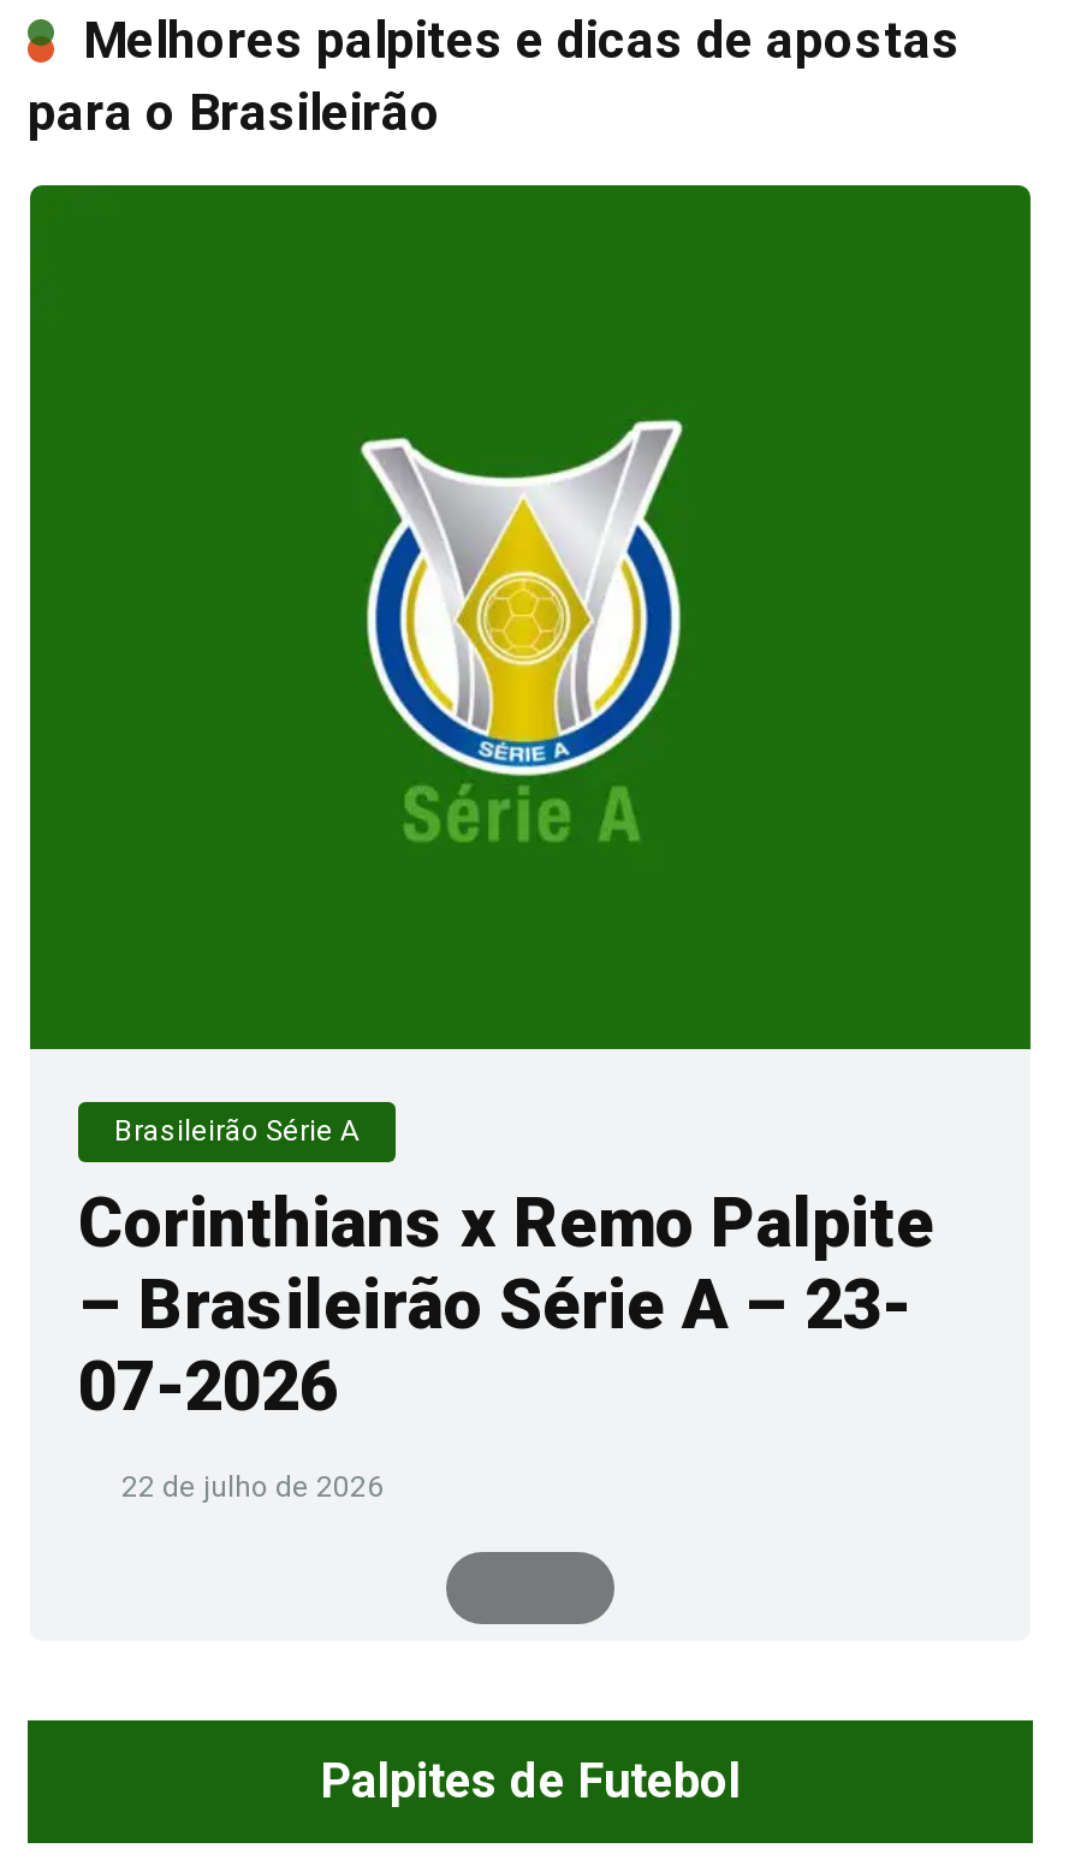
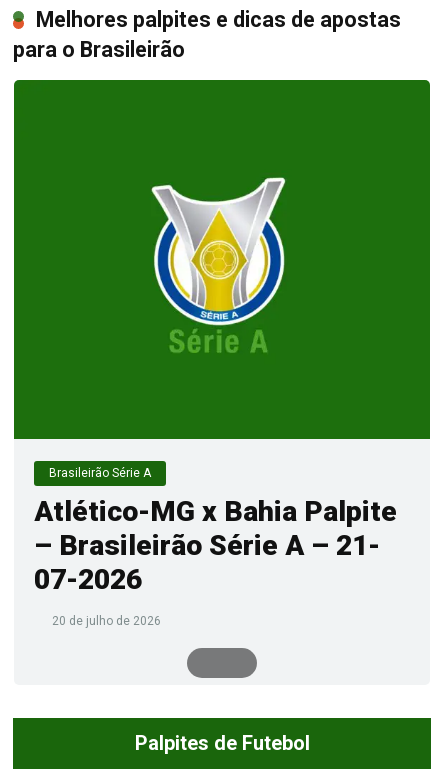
[78,1185,934,1264] Corinthians x Remo Palpite -> [34,495,397,528] Atlético-MG x Bahia Palpite
[78,1266,910,1346] – Brasileirão Série A – 23- -> [34,529,380,562] – Brasileirão Série A – 21-
[114,1471,384,1505] 22 de julho de 2026 -> [49,614,161,628] 20 de julho de 2026

